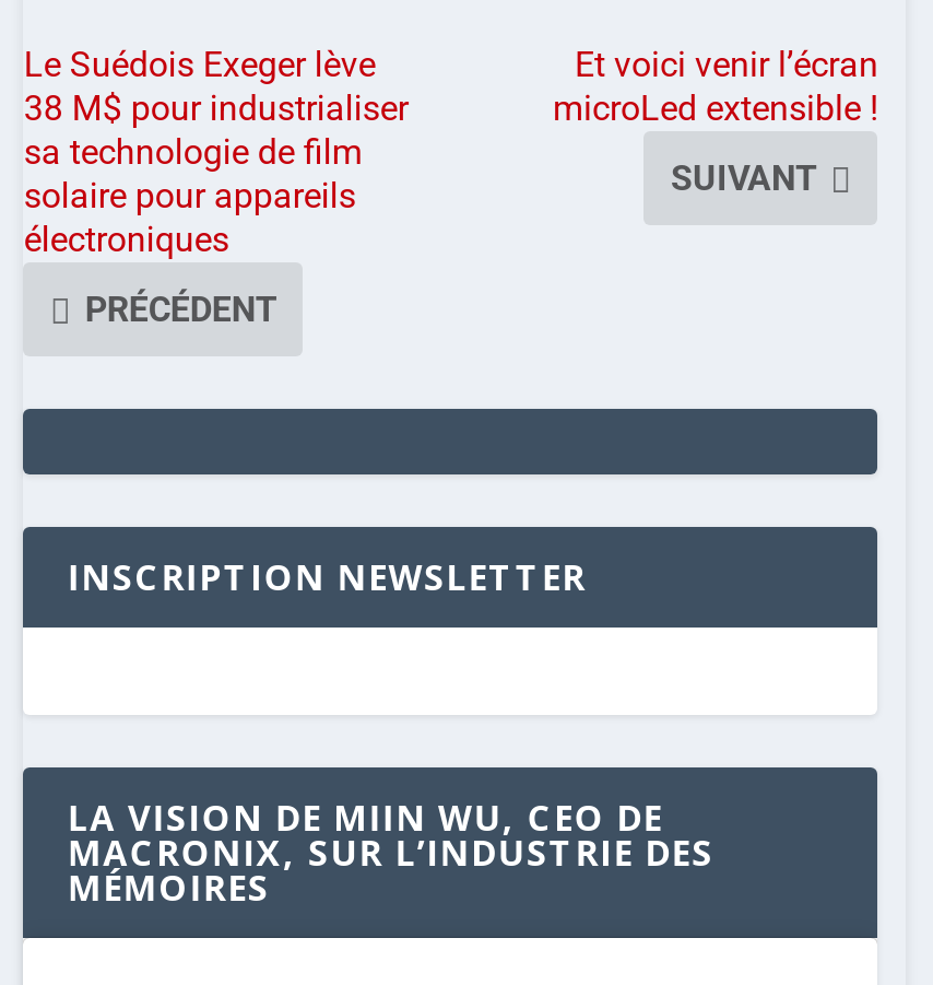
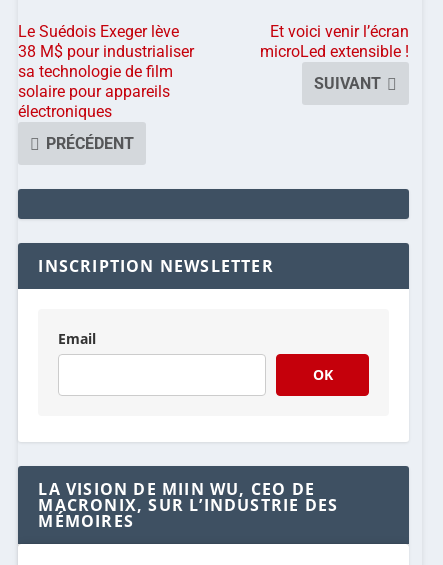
none -> [58,329,333,384] Email | OK

